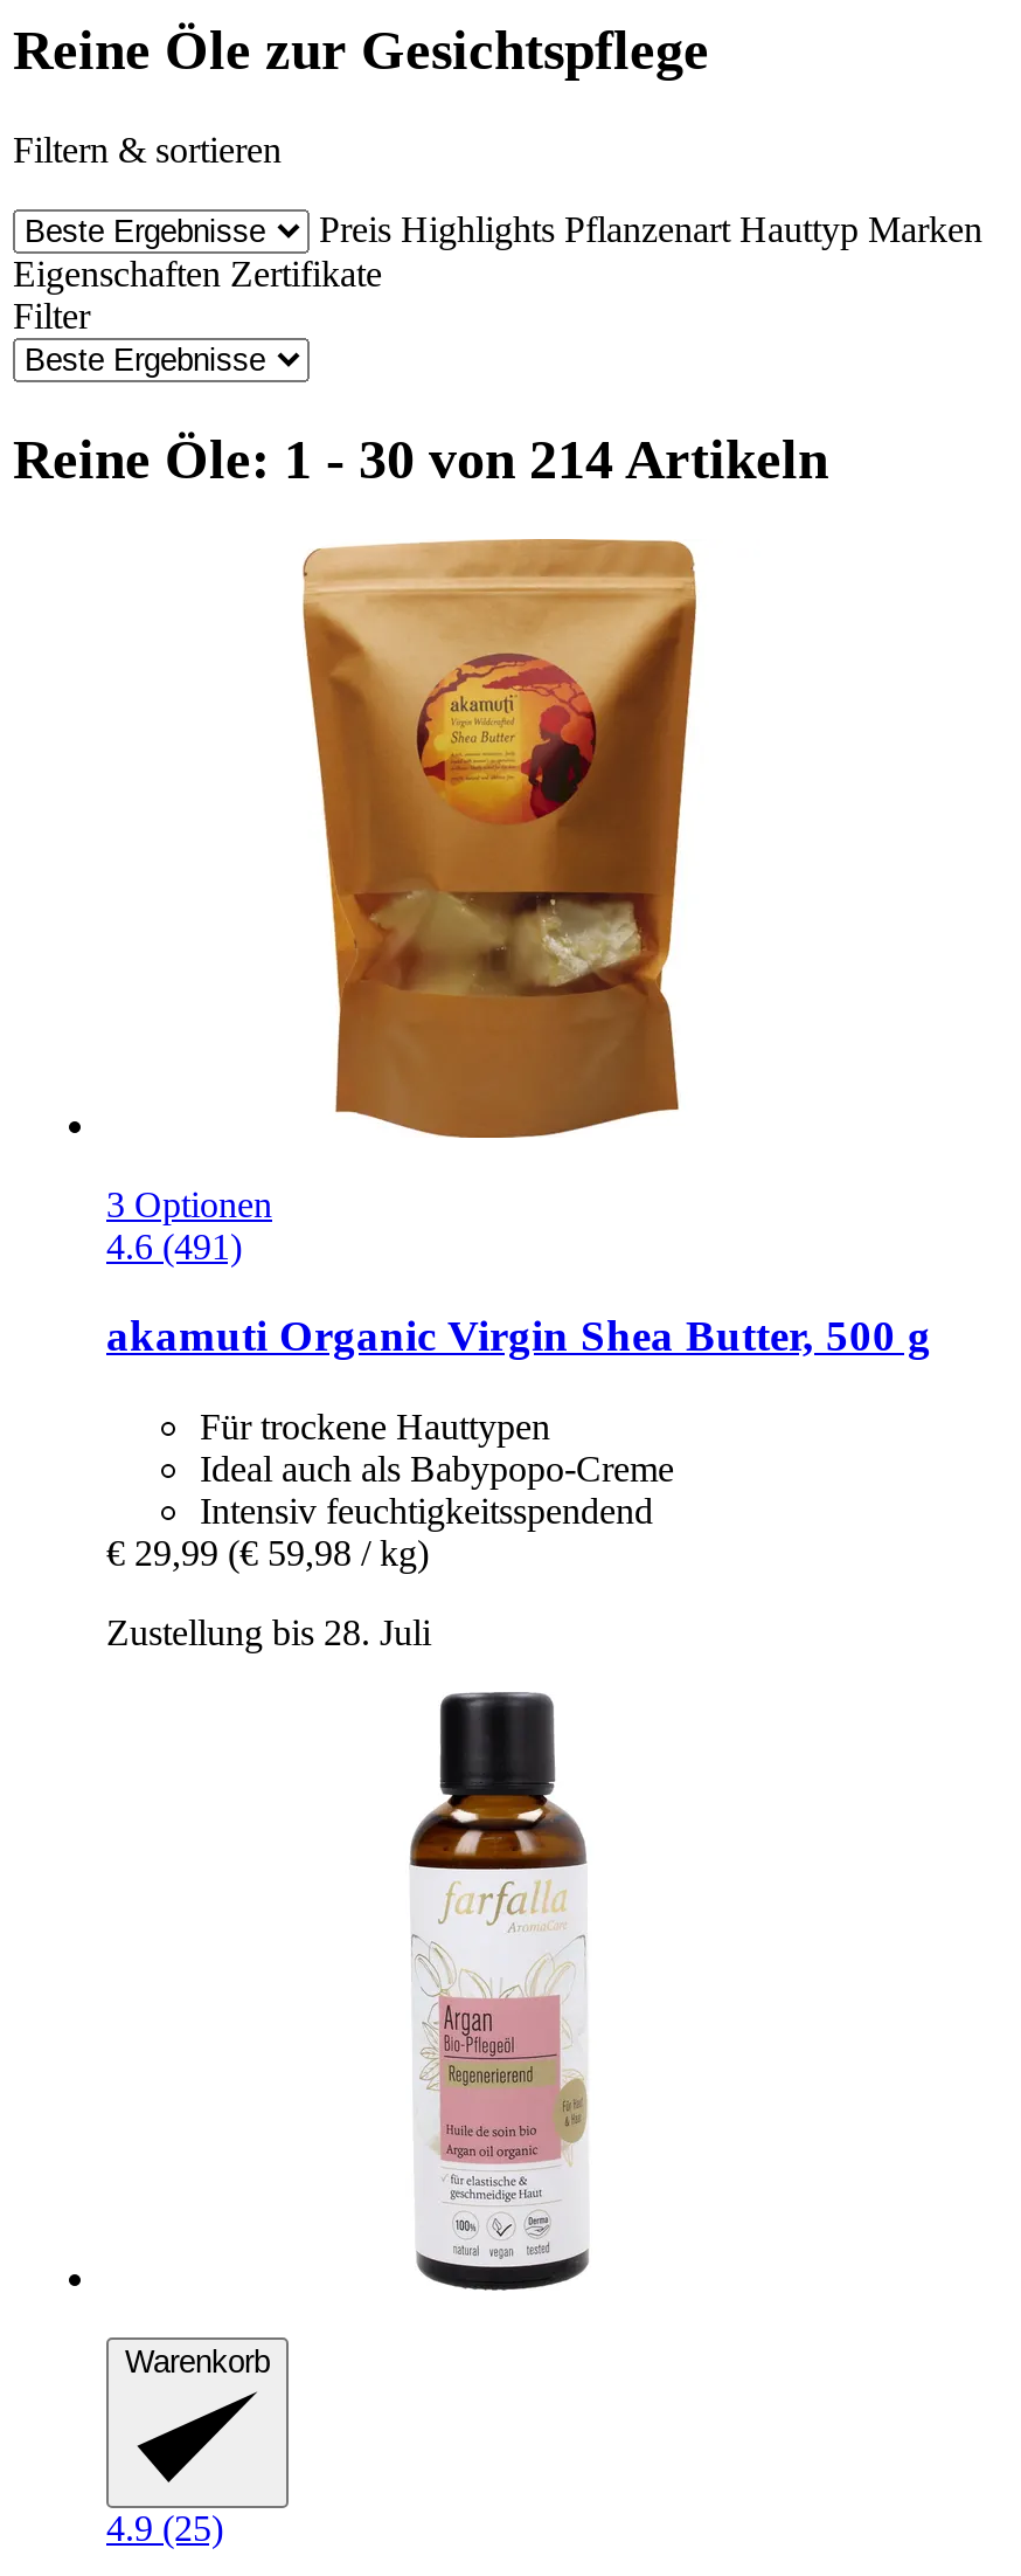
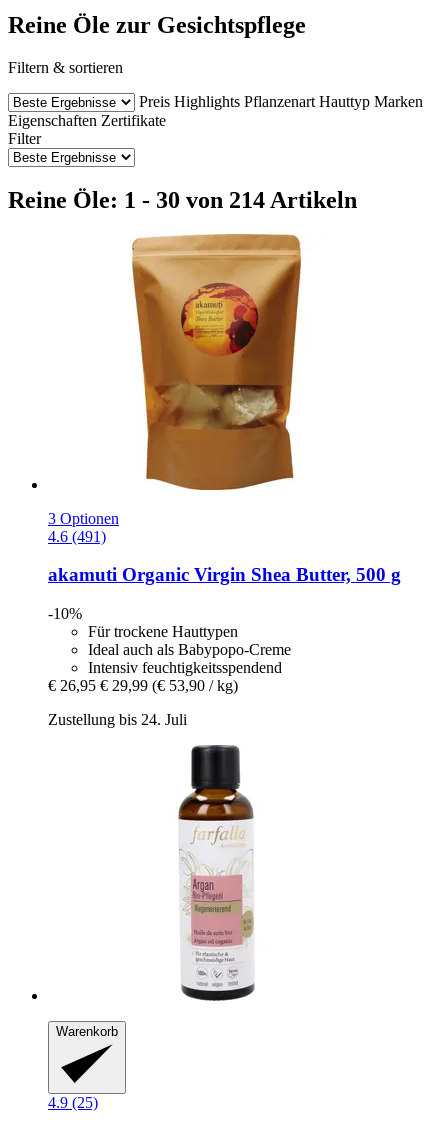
none -> [48,605,82,622] -10%
[106,1533,429,1573] € 29,99 (€ 59,98 / kg) -> [48,677,238,694] € 26,95 € 29,99 (€ 53,90 / kg)
[106,1613,431,1652] Zustellung bis 28. Juli -> [48,711,187,728] Zustellung bis 24. Juli

